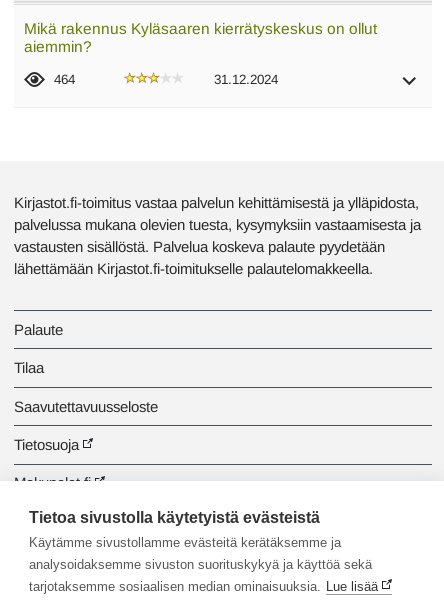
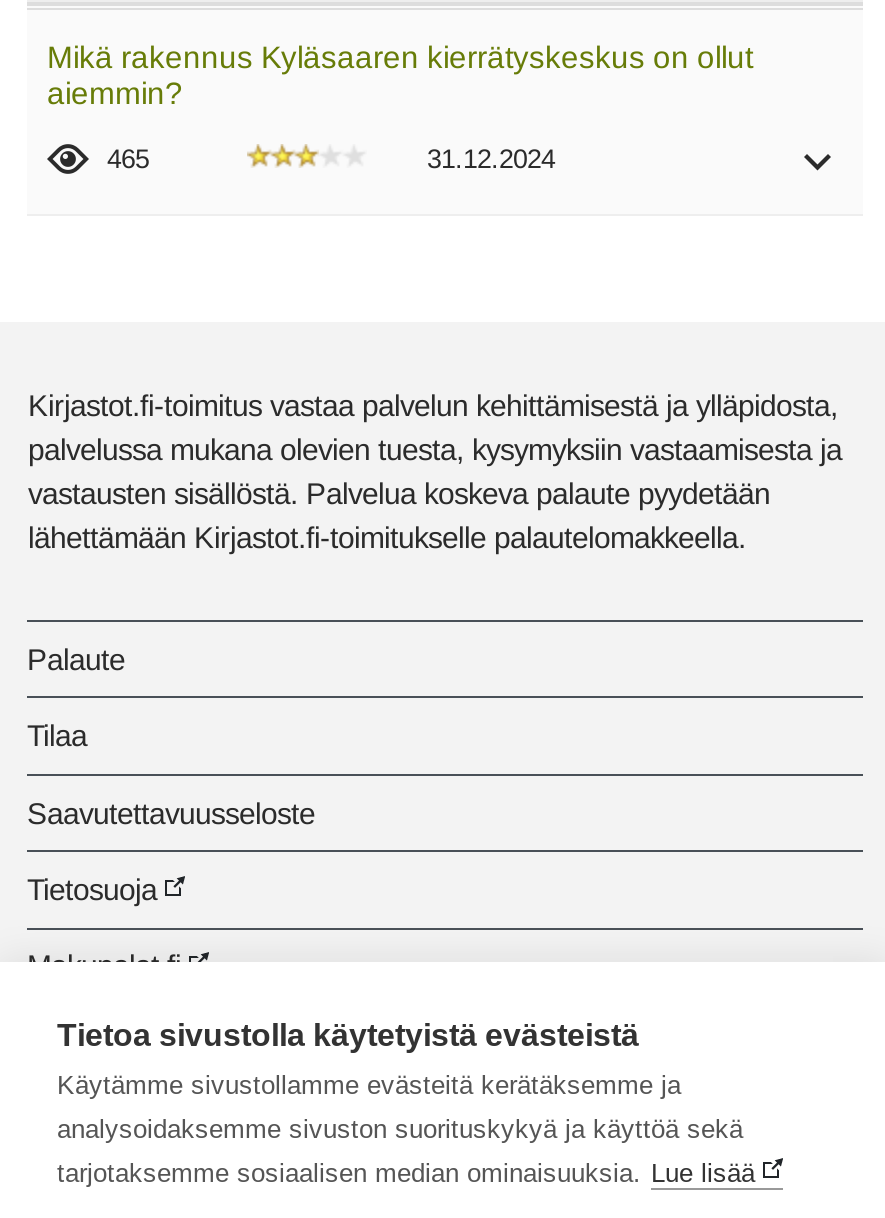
[54,71,75,86] 464 -> [107,143,149,173] 465

